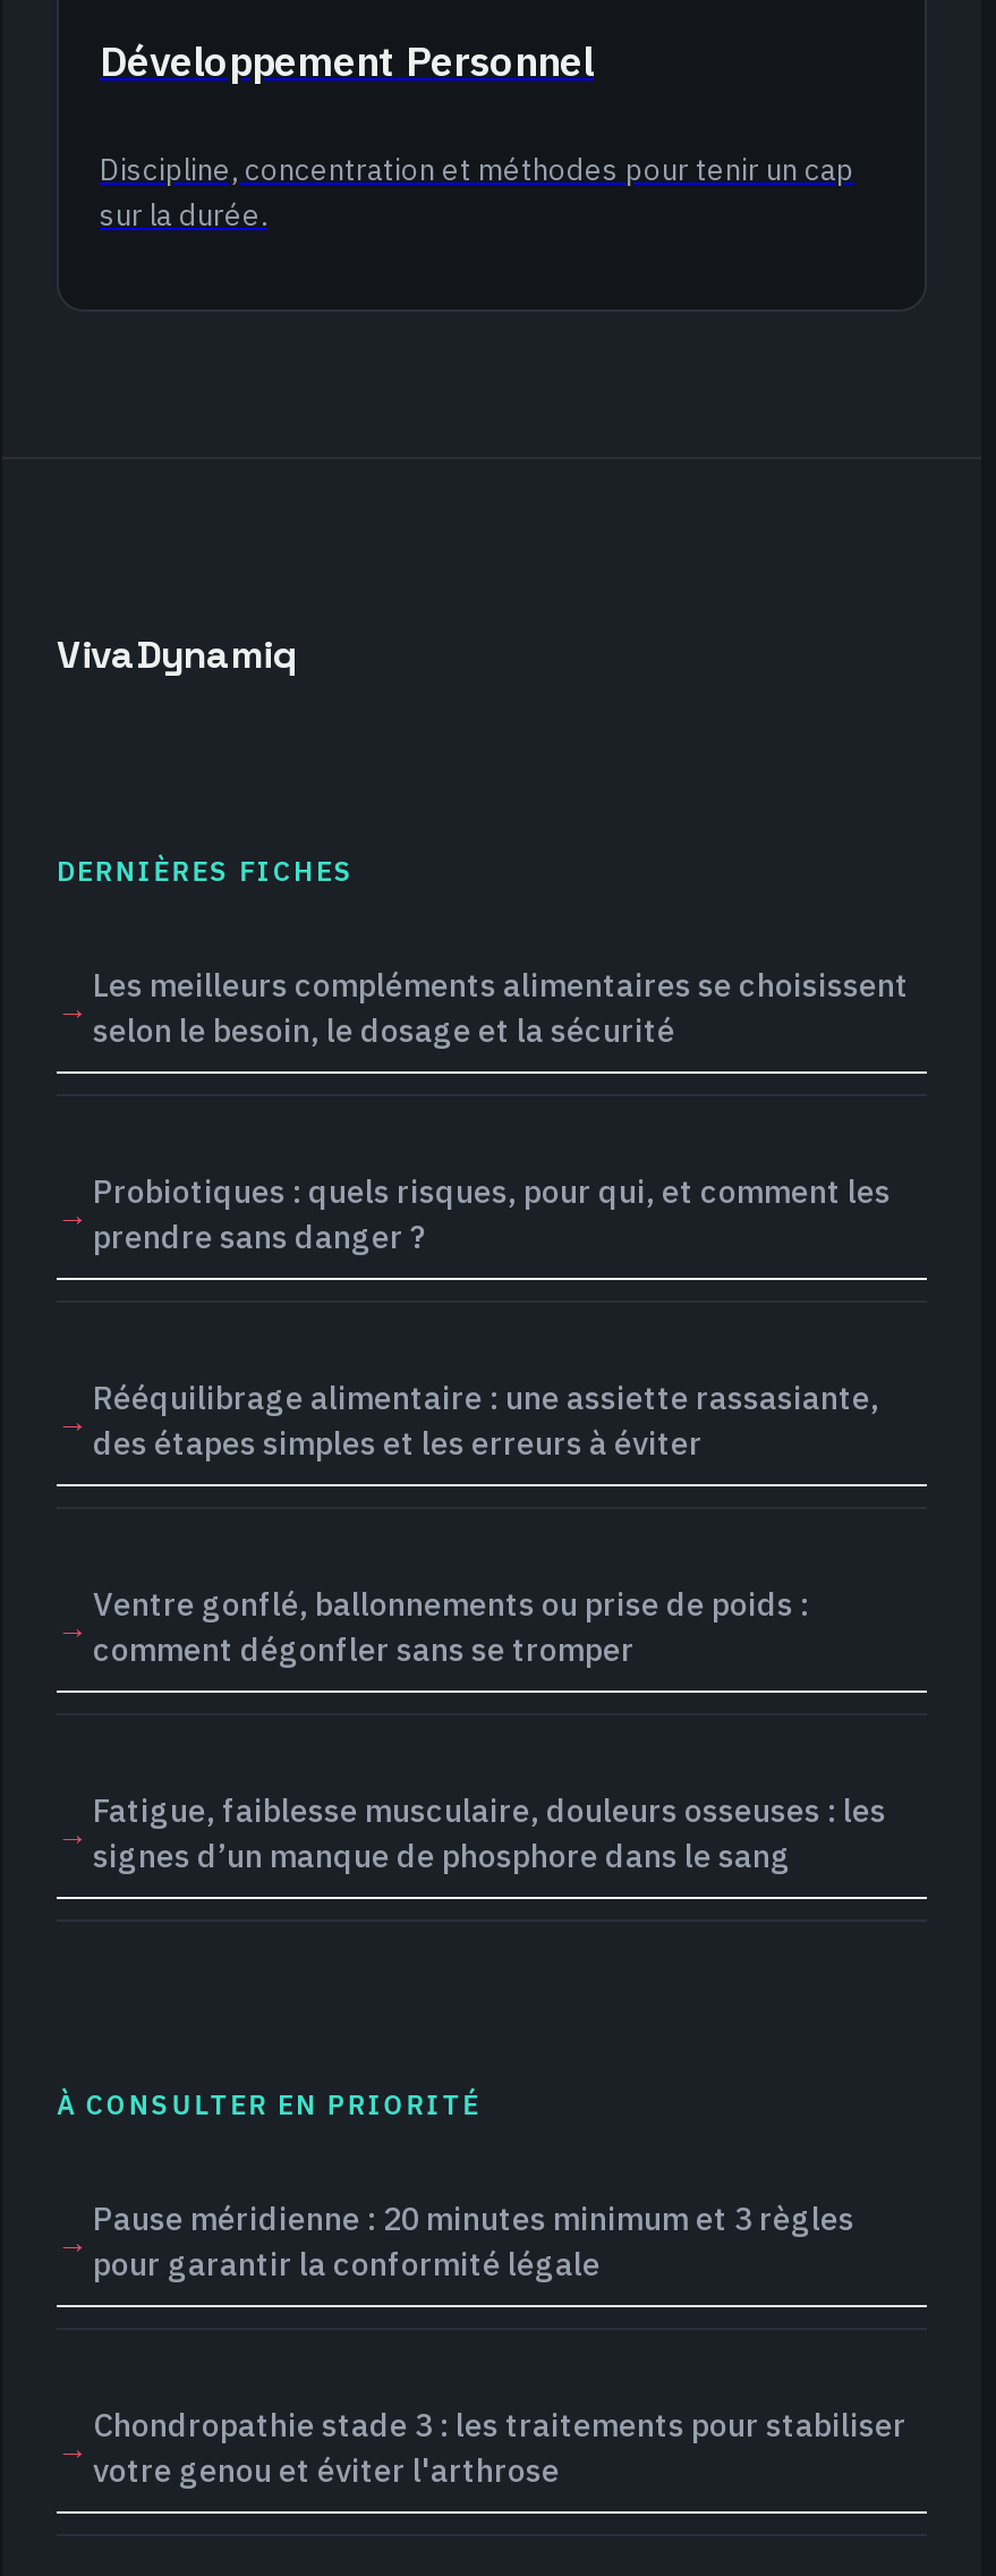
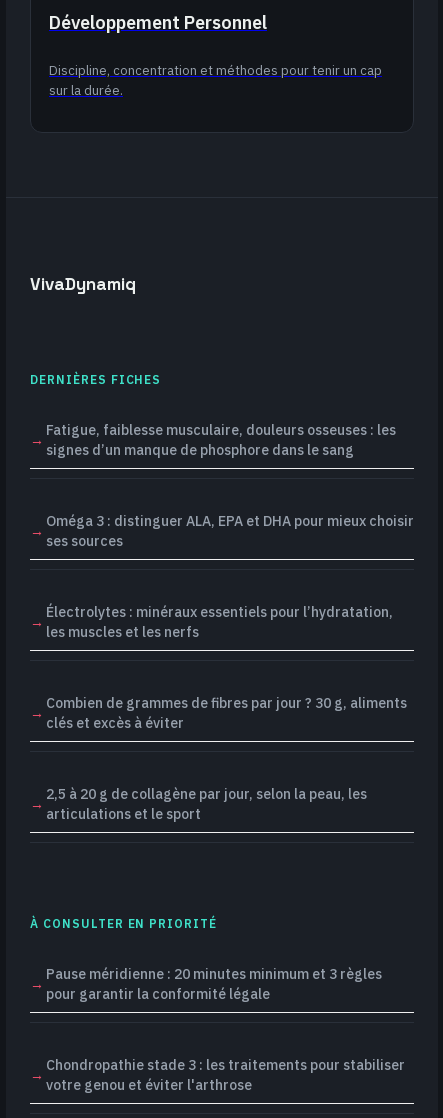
[93,965,909,1051] Les meilleurs compléments alimentaires se choisissent | selon le besoin, le dosage et la sécurité -> none
[93,1171,891,1257] Probiotiques : quels risques, pour qui, et comment les | prendre sans danger ? -> none
[93,1378,879,1464] Rééquilibrage alimentaire : une assiette rassasiante, | des étapes simples et les erreurs à éviter -> none
[93,1584,809,1670] Ventre gonflé, ballonnements ou prise de poids : | comment dégonfler sans se tromper -> none
moved [93,1790,886,1876] -> [46,421,396,459]: Fatigue, faiblesse musculaire, douleurs osseuses : les | signes d’un manque de phosphore dans le sang
none -> [46,512,414,550] Oméga 3 : distinguer ALA, EPA et DHA pour mieux choisir | ses sources
none -> [46,603,393,641] Électrolytes : minéraux essentiels pour l’hydratation, | les muscles et les nerfs
none -> [46,694,407,732] Combien de grammes de fibres par jour ? 30 g, aliments | clés et excès à éviter
none -> [46,785,367,823] 2,5 à 20 g de collagène par jour, selon la peau, les | articulations et le sport

